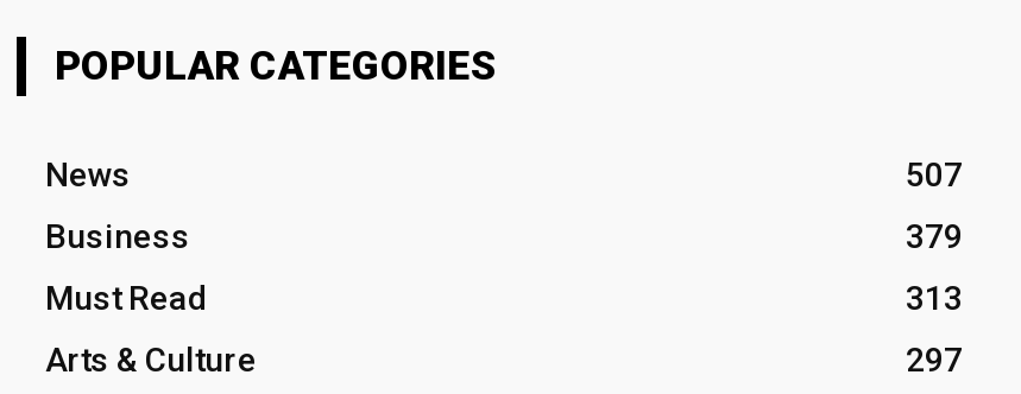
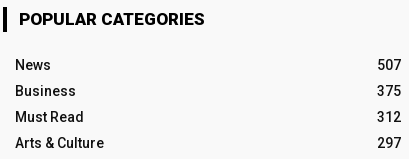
[906,218,963,256] 379 -> [377,83,401,99] 375
[906,279,963,317] 313 -> [377,109,401,125] 312

